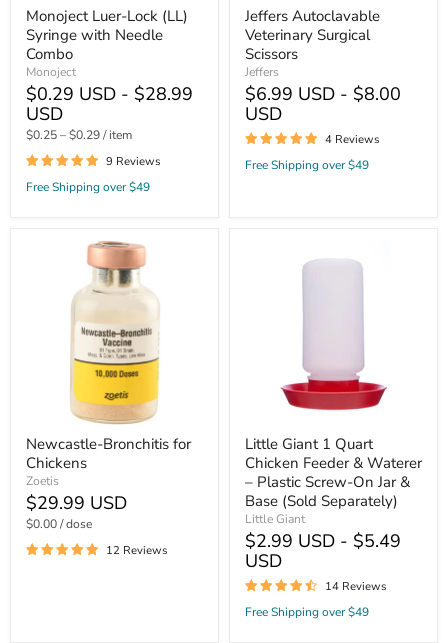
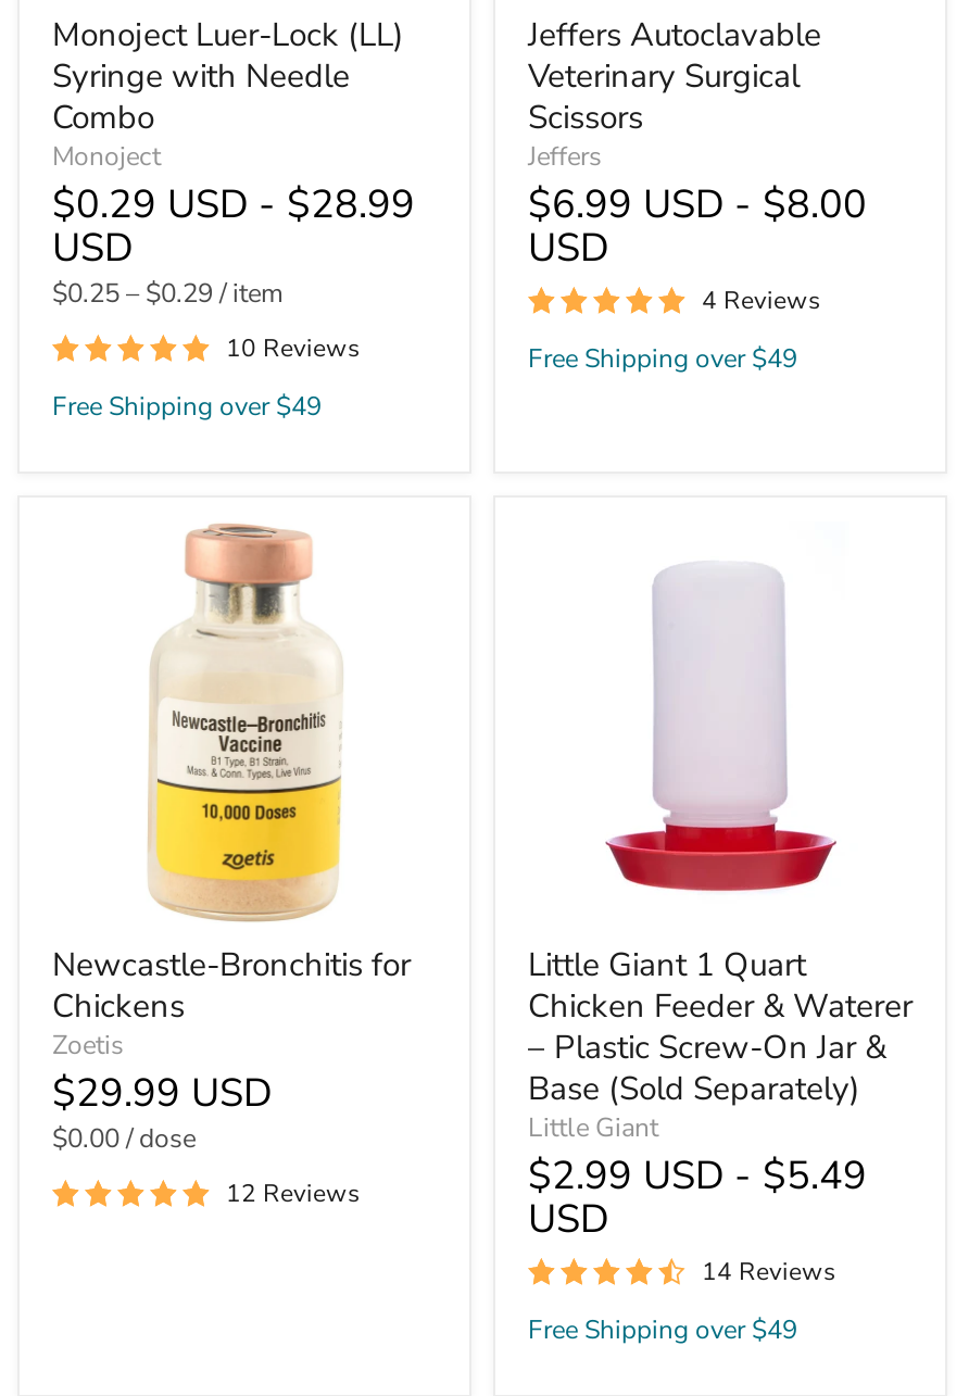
[106,154,161,169] 9 Reviews -> [226,333,361,365] 10 Reviews

